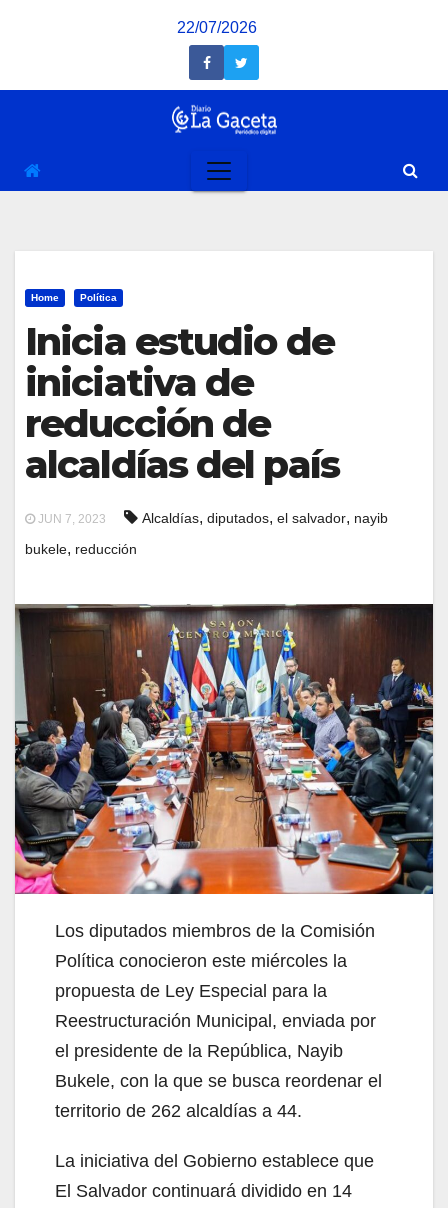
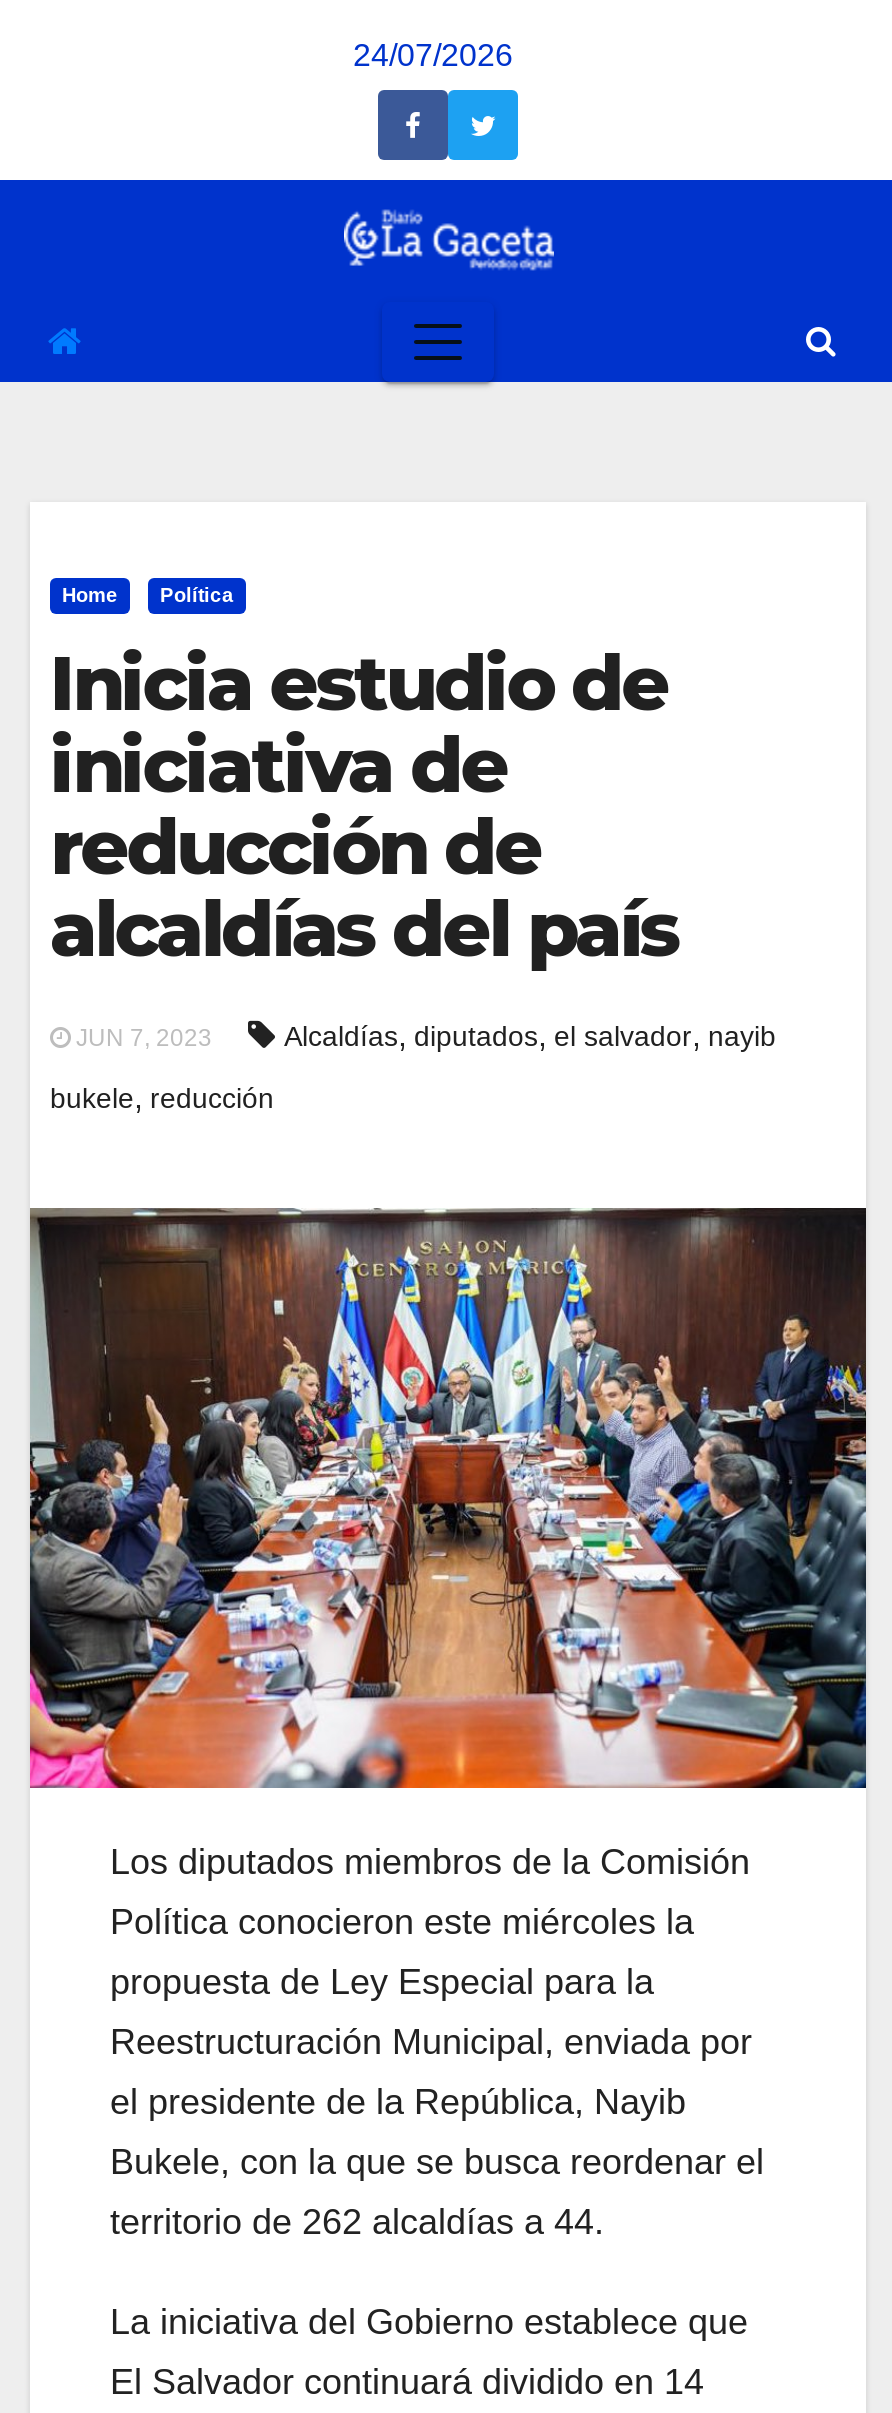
[176,19,256,36] 22/07/2026 -> [353,38,513,72] 24/07/2026

